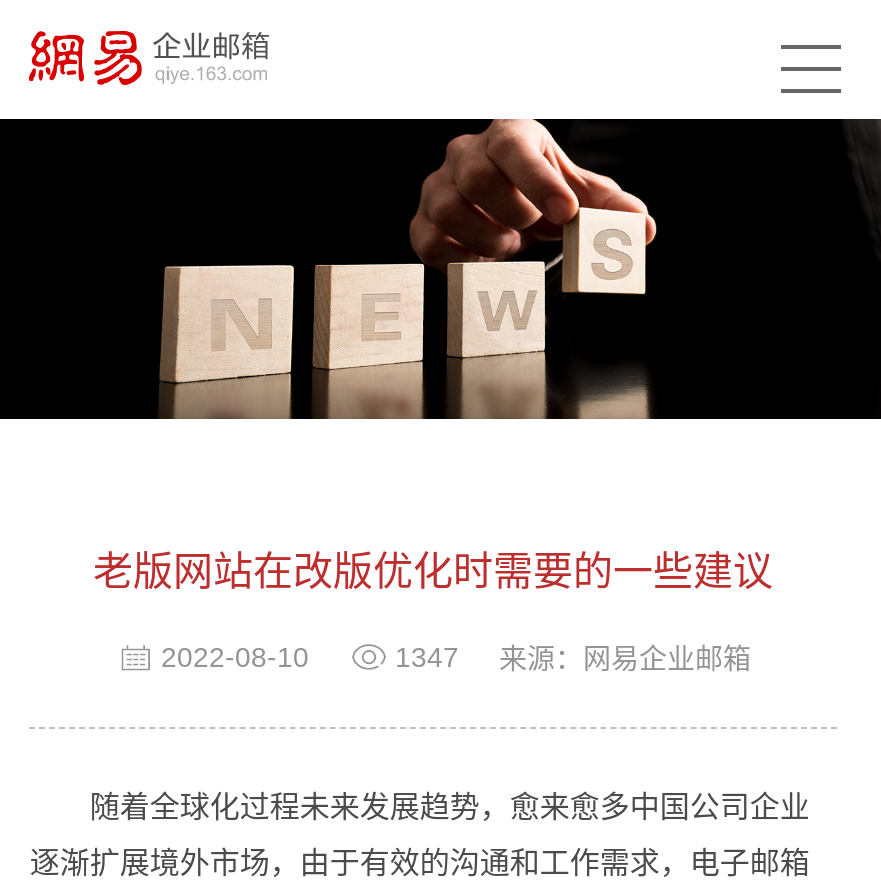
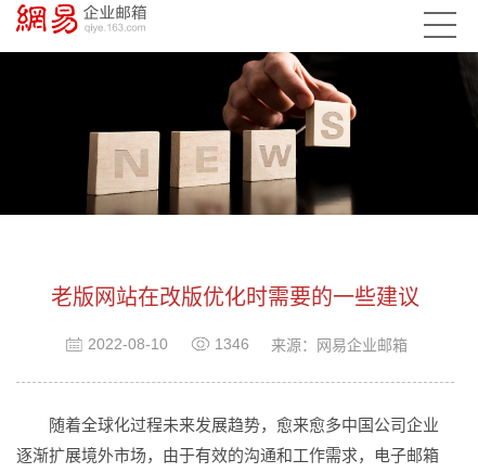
[395,641,751,675] 1347 来源：网易企业邮箱 -> [215,335,408,354] 1346 来源：网易企业邮箱

